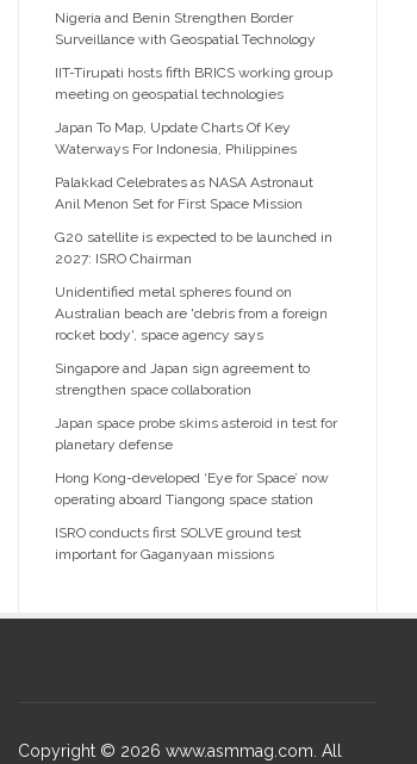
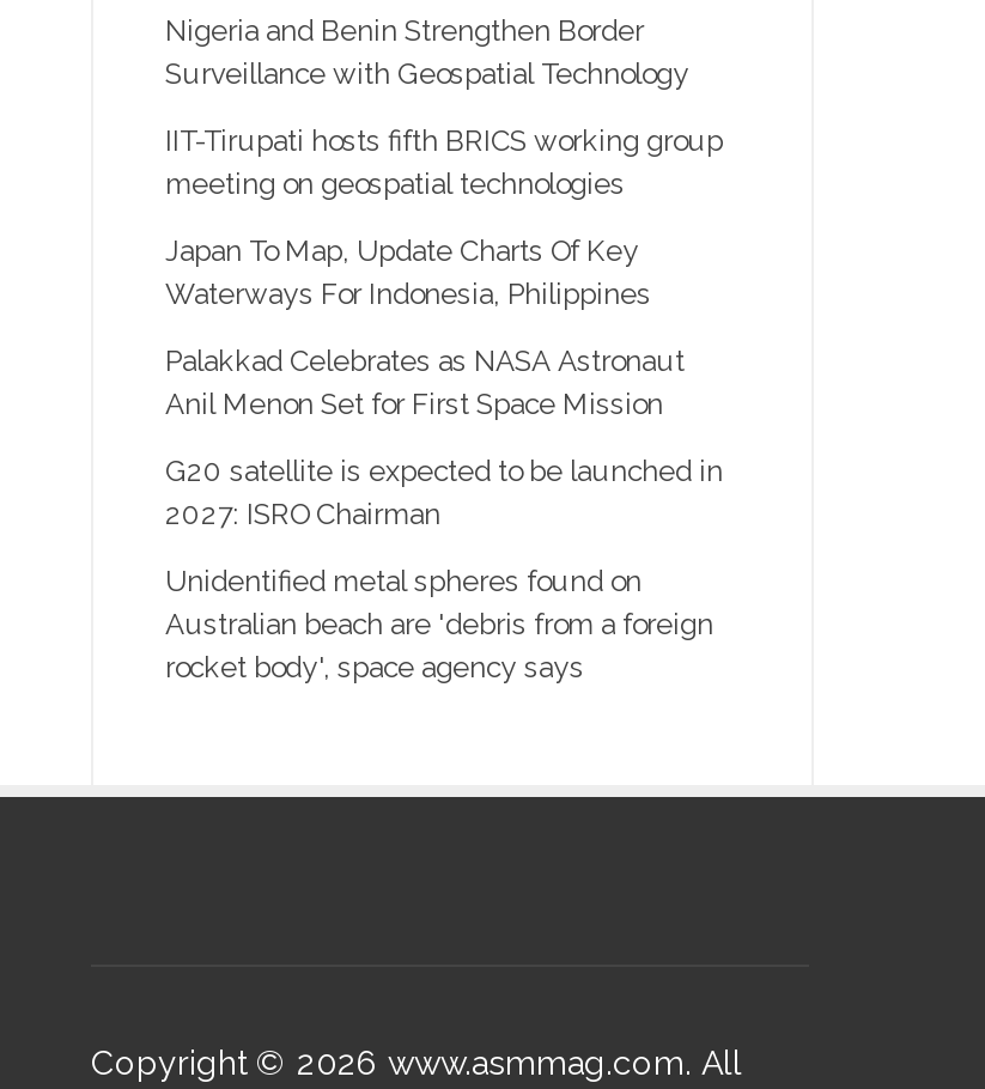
[55,360,337,563] Singapore and Japan sign agreement to | strengthen space collaboration | Japan space probe skims asteroid in test for | planetary defense | Hong Kong-developed ‘Eye for Space’ now | operating aboard Tiangong space station | ISRO conducts first SOLVE ground test | important for Gaganyaan missions -> none

